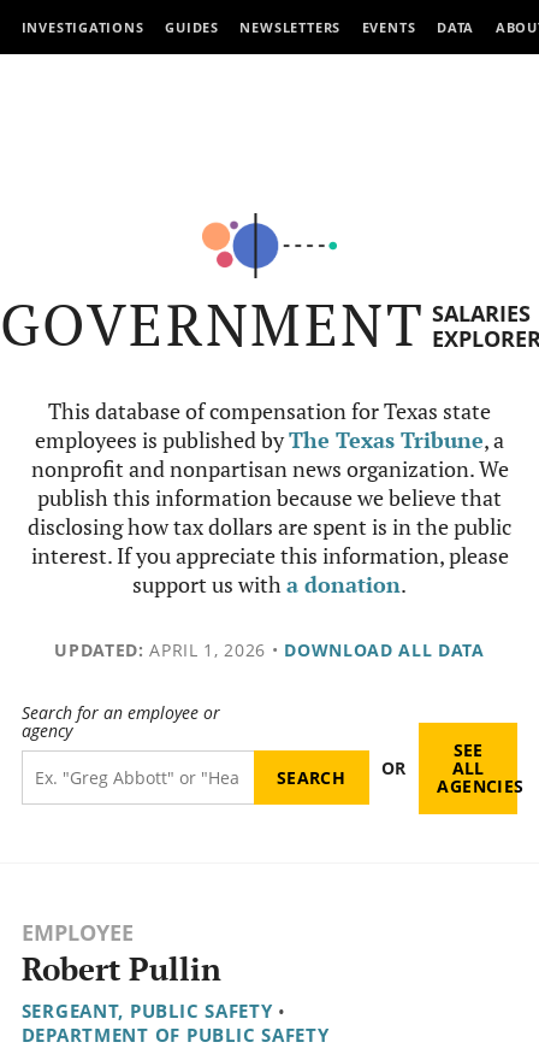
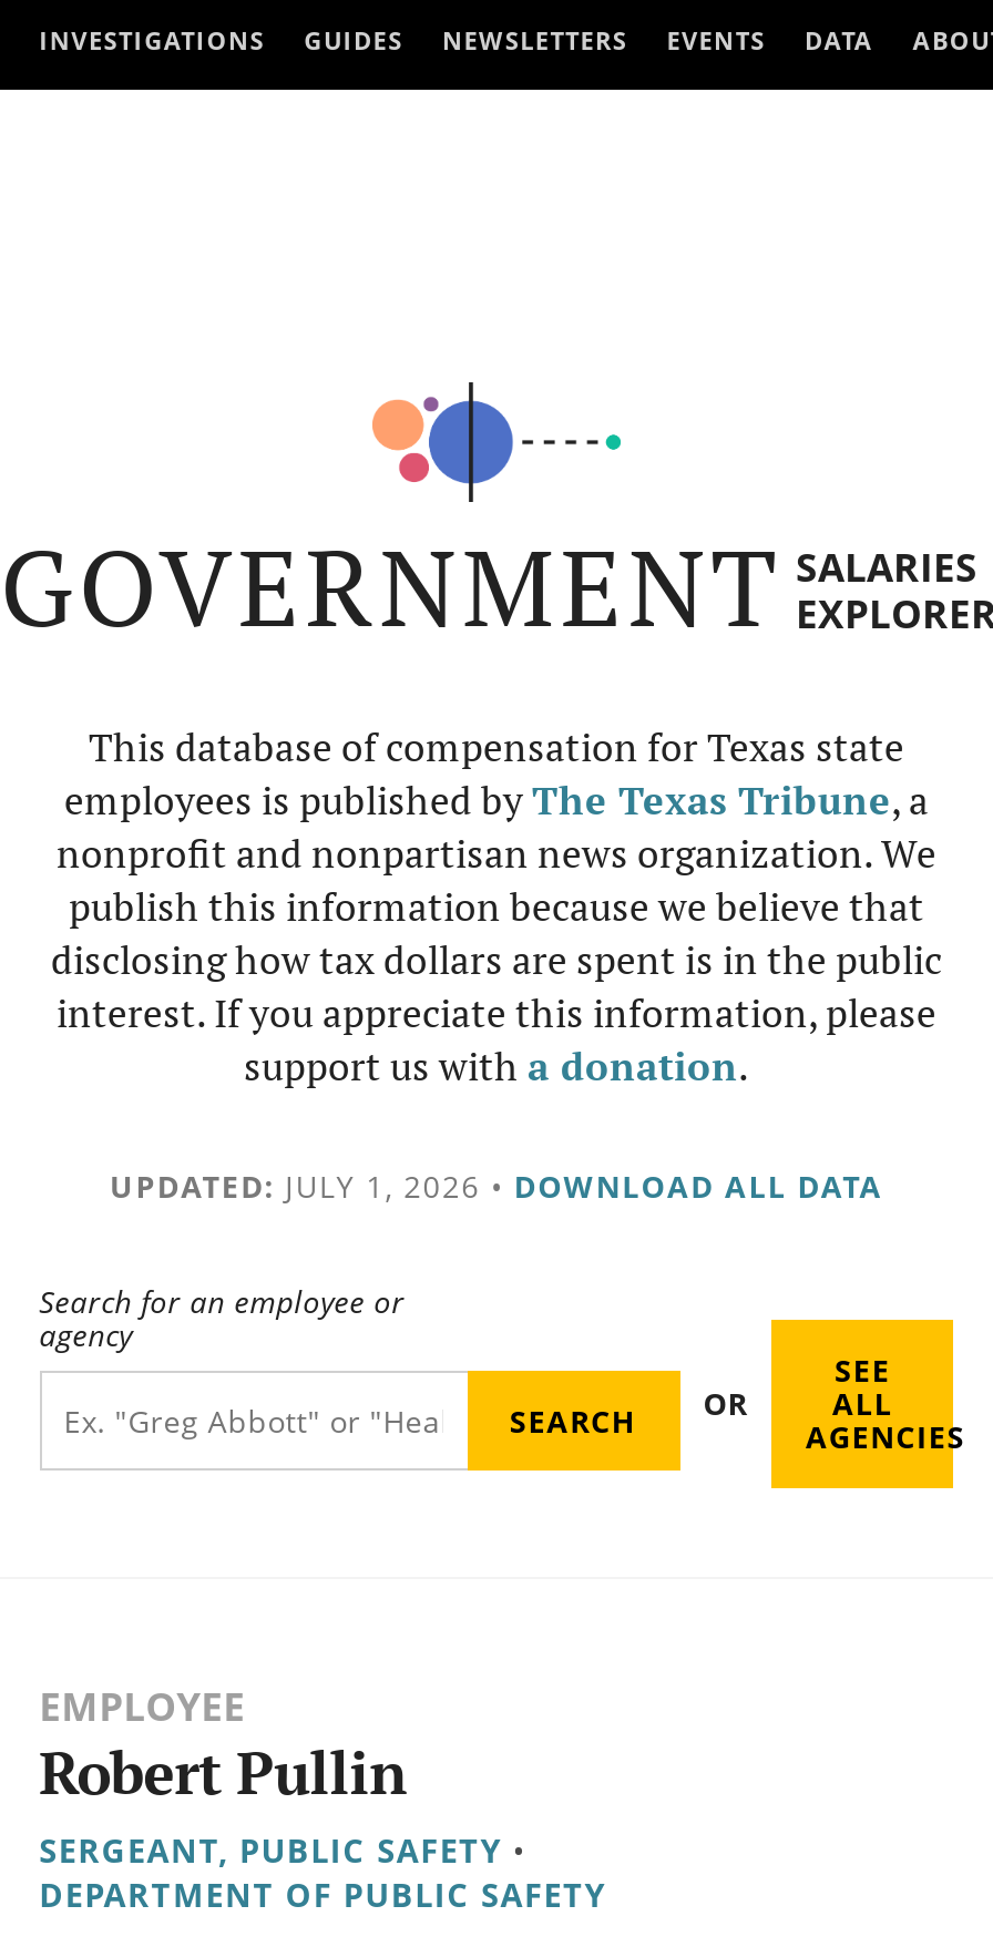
[54,638,485,661] UPDATED: APRIL 1, 2026 • DOWNLOAD ALL DATA -> [110,1165,883,1207] UPDATED: JULY 1, 2026 • DOWNLOAD ALL DATA

